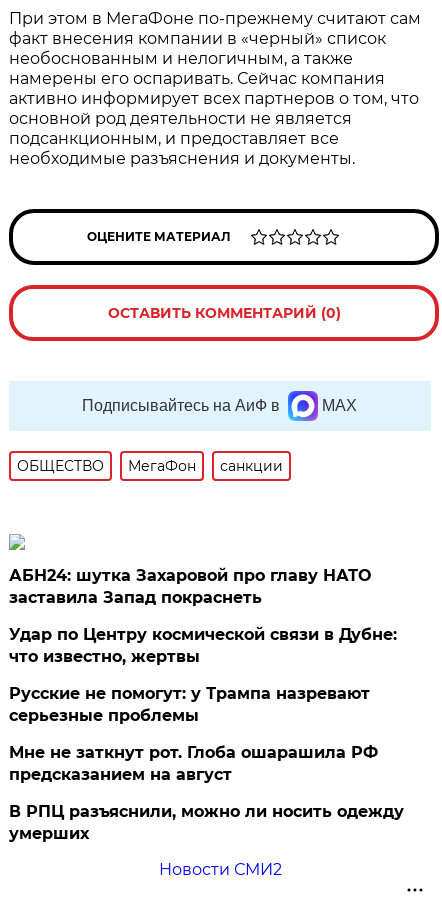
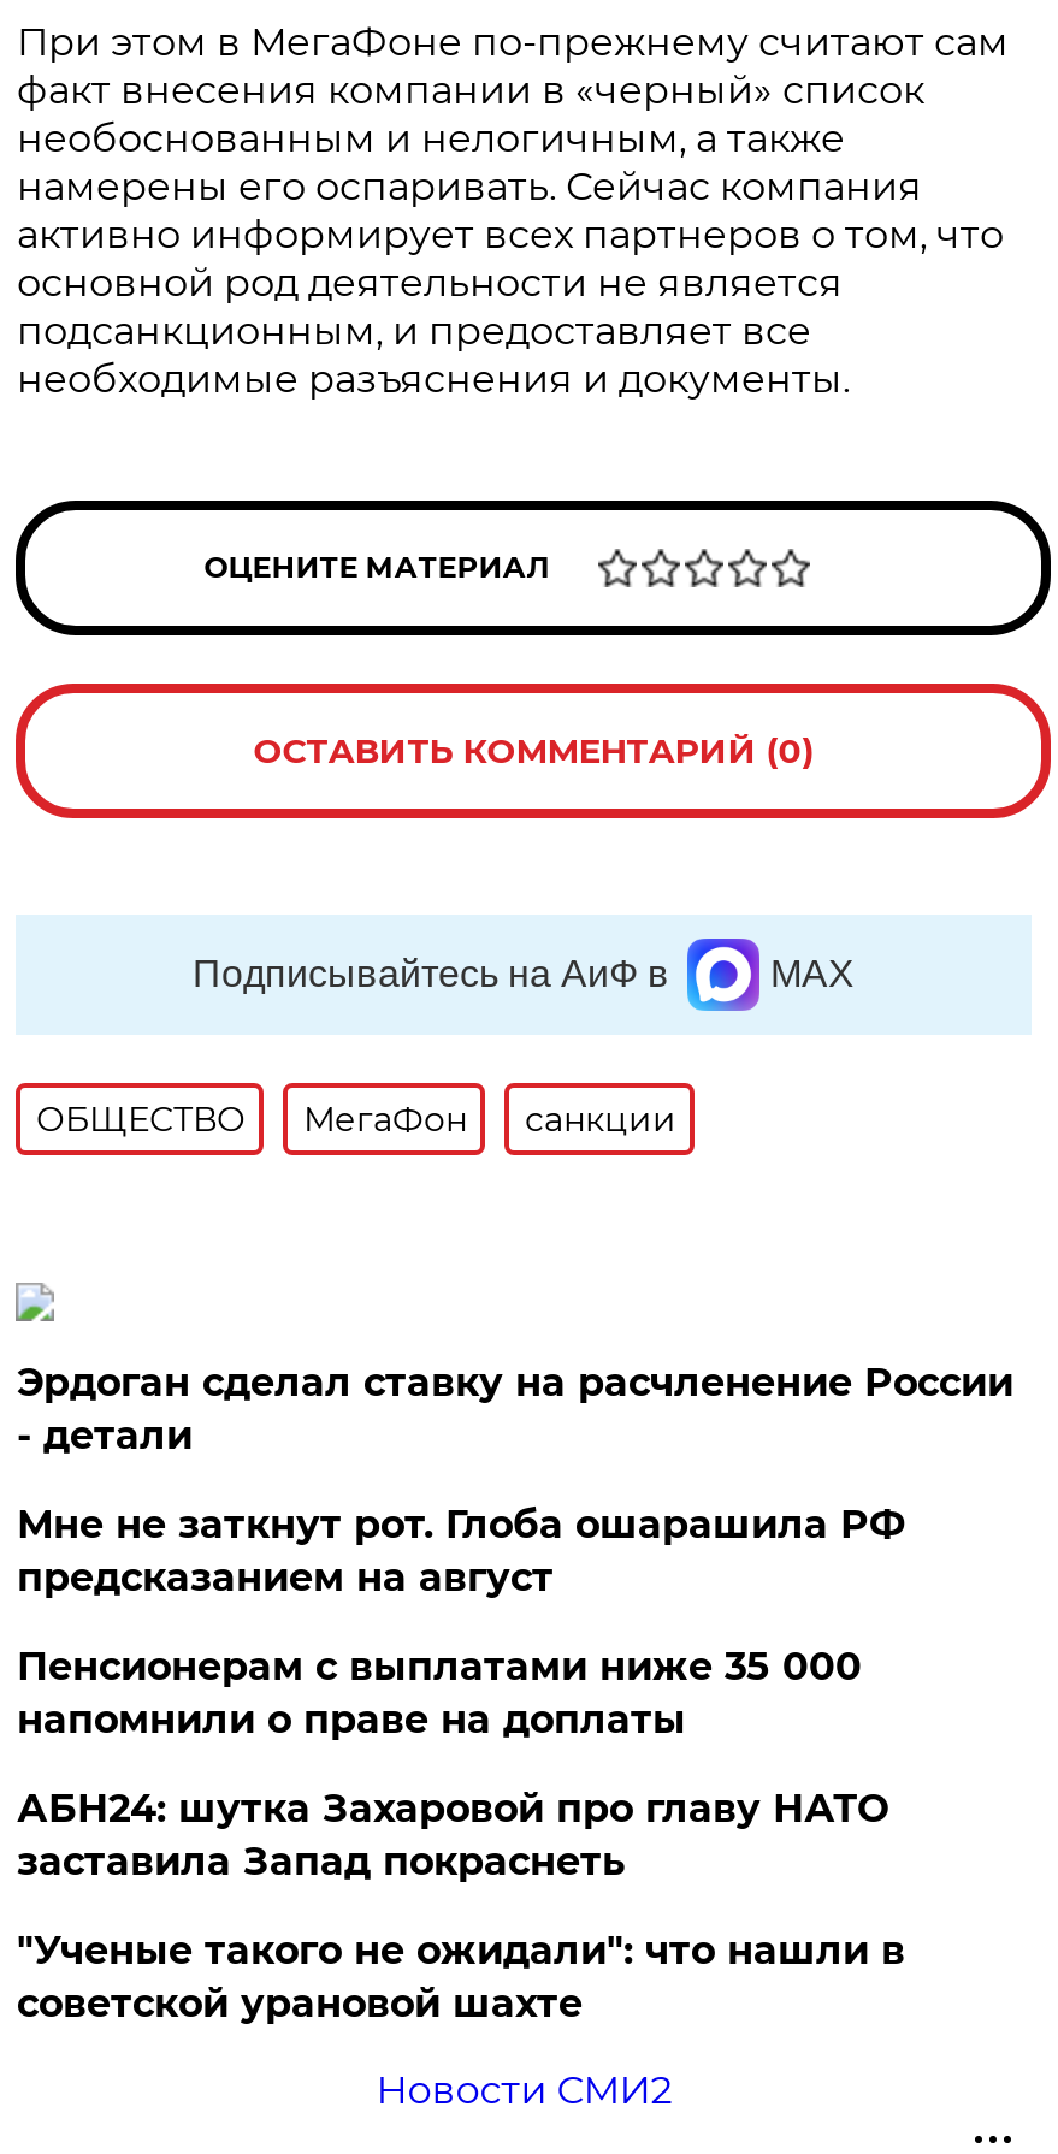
none -> [17,1359,1013,1742] Эрдоган сделал ставку на расчленение России | - детали | Пенсионерам с выплатами ниже 35 000 | напомнили о праве на доплаты
moved [9,566,371,607] -> [17,1785,888,1884]: АБН24: шутка Захаровой про главу НАТО | заставила Запад покраснеть
[9,625,404,843] Удар по Центру космической связи в Дубне: | что известно, жертвы | Русские не помогут: у Трампа назревают | серьезные проблемы | В РПЦ разъяснили, можно ли носить одежду | умерших -> [17,1927,905,2026] "Ученые такого не ожидали": что нашли в | советской урановой шахте
moved [9,743,378,784] -> [17,1501,905,1600]: Мне не заткнут рот. Глоба ошарашила РФ | предсказанием на август

